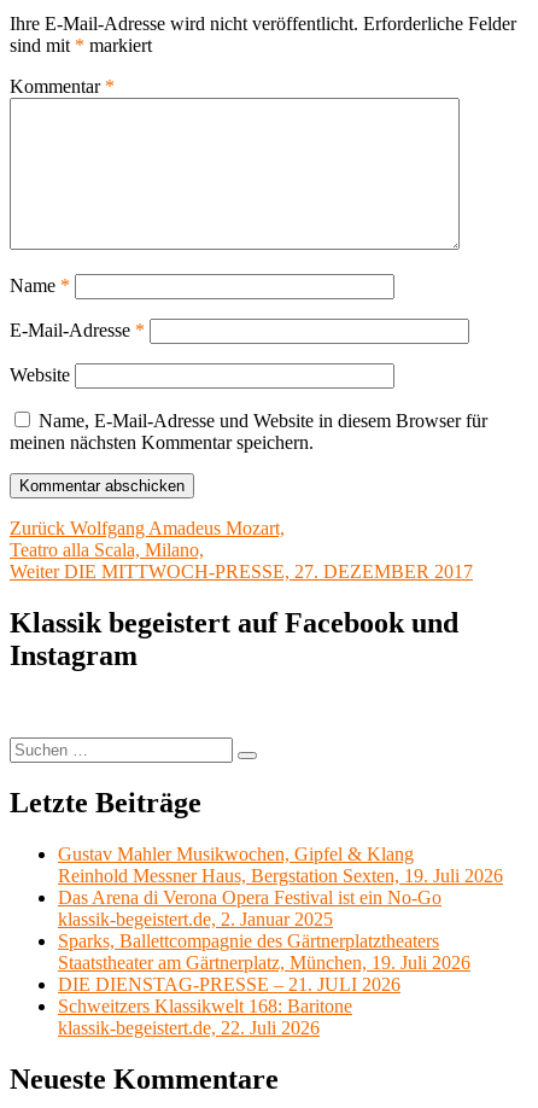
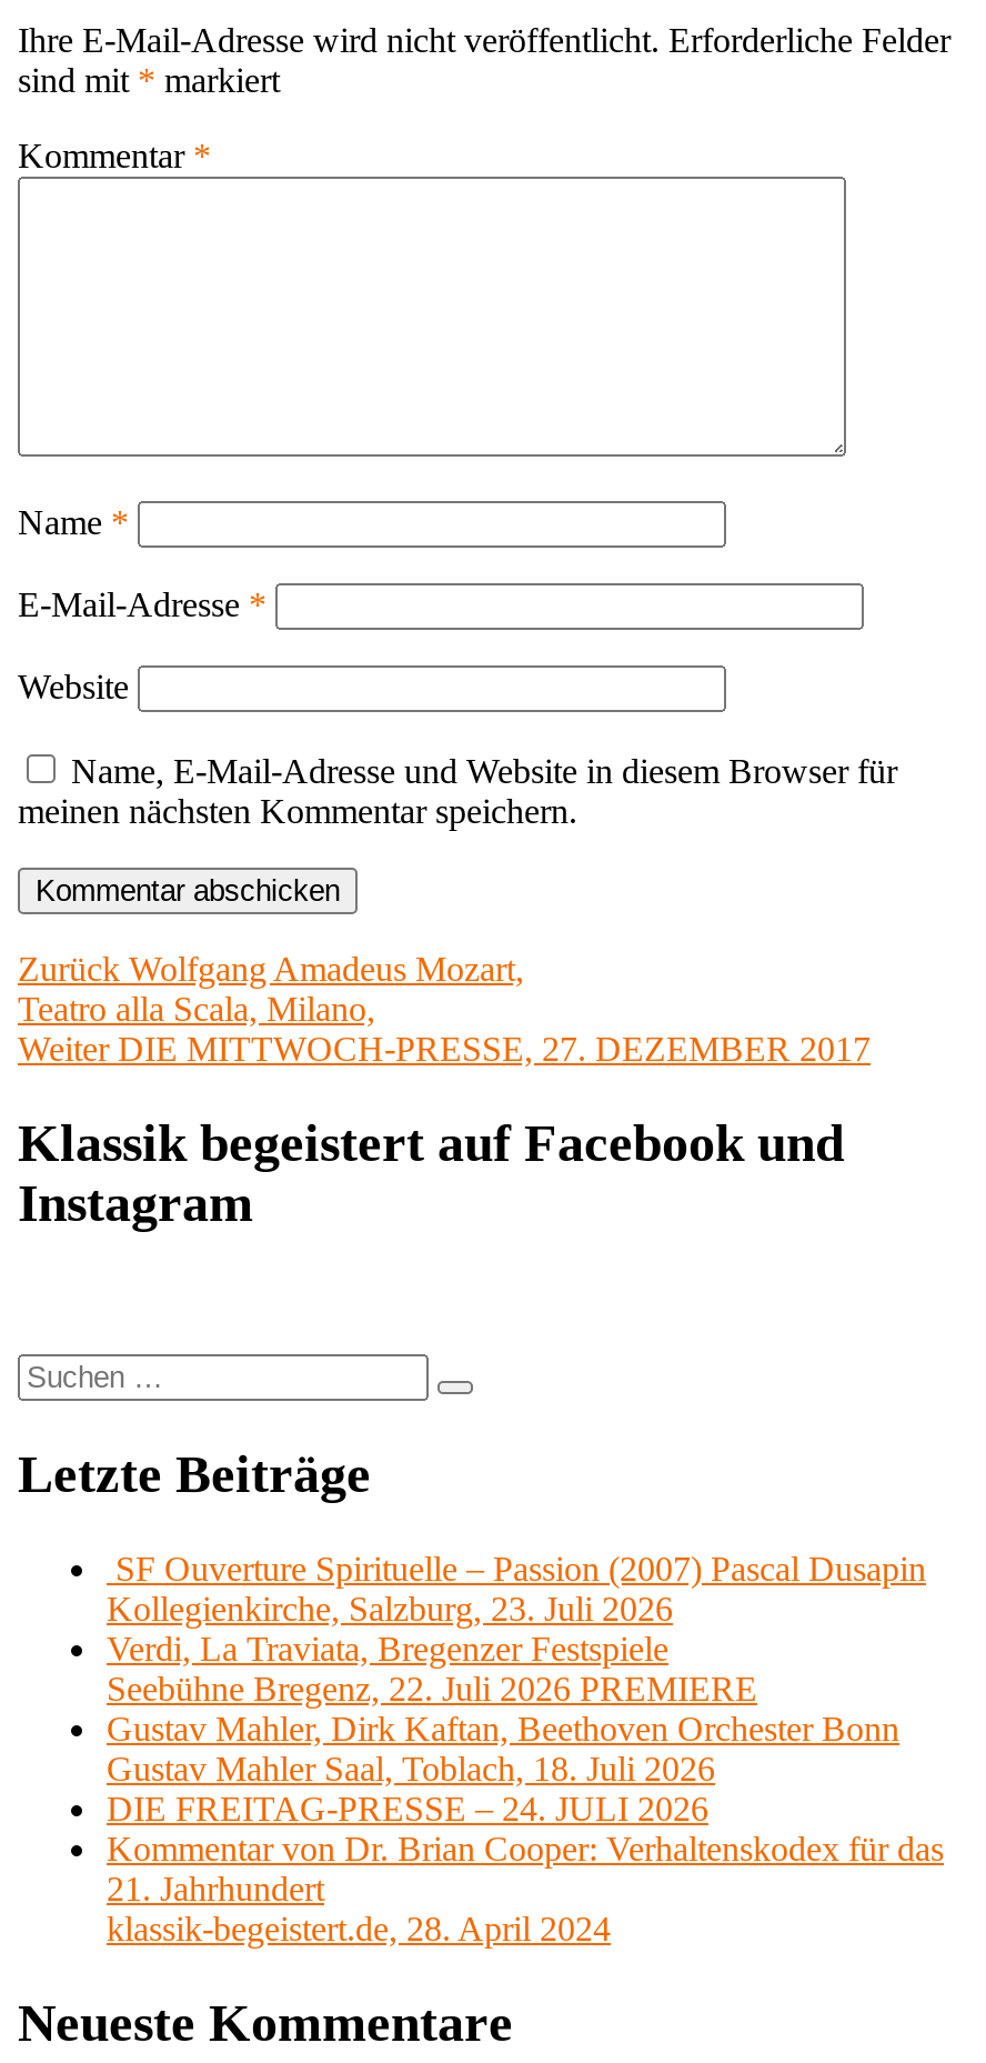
[58,844,503,1038] Gustav Mahler Musikwochen, Gipfel & Klang | Reinhold Messner Haus, Bergstation Sexten, 19. Juli 2026 | Das Arena di Verona Opera Festival ist ein No-Go | klassik-begeistert.de, 2. Januar 2025 | Sparks, Ballettcompagnie des Gärtnerplatztheaters | Staatstheater am Gärtnerplatz, München, 19. Juli 2026 | DIE DIENSTAG-PRESSE – 21. JULI 2026 | Schweitzers Klassikwelt 168: Baritone | klassik-begeistert.de, 22. Juli 2026 -> [107,1550,944,1948] SF Ouverture Spirituelle – Passion (2007) Pascal Dusapin | Kollegienkirche, Salzburg, 23. Juli 2026 | Verdi, La Traviata, Bregenzer Festspiele | Seebühne Bregenz, 22. Juli 2026 PREMIERE | Gustav Mahler, Dirk Kaftan, Beethoven Orchester Bonn | Gustav Mahler Saal, Toblach, 18. Juli 2026 | DIE FREITAG-PRESSE – 24. JULI 2026 | Kommentar von Dr. Brian Cooper: Verhaltenskodex für das | 21. Jahrhundert | klassik-begeistert.de, 28. April 2024

